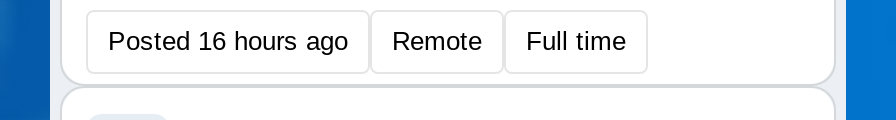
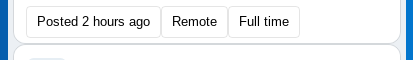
[108,27,348,57] Posted 16 hours ago -> [37,14,150,29] Posted 2 hours ago

